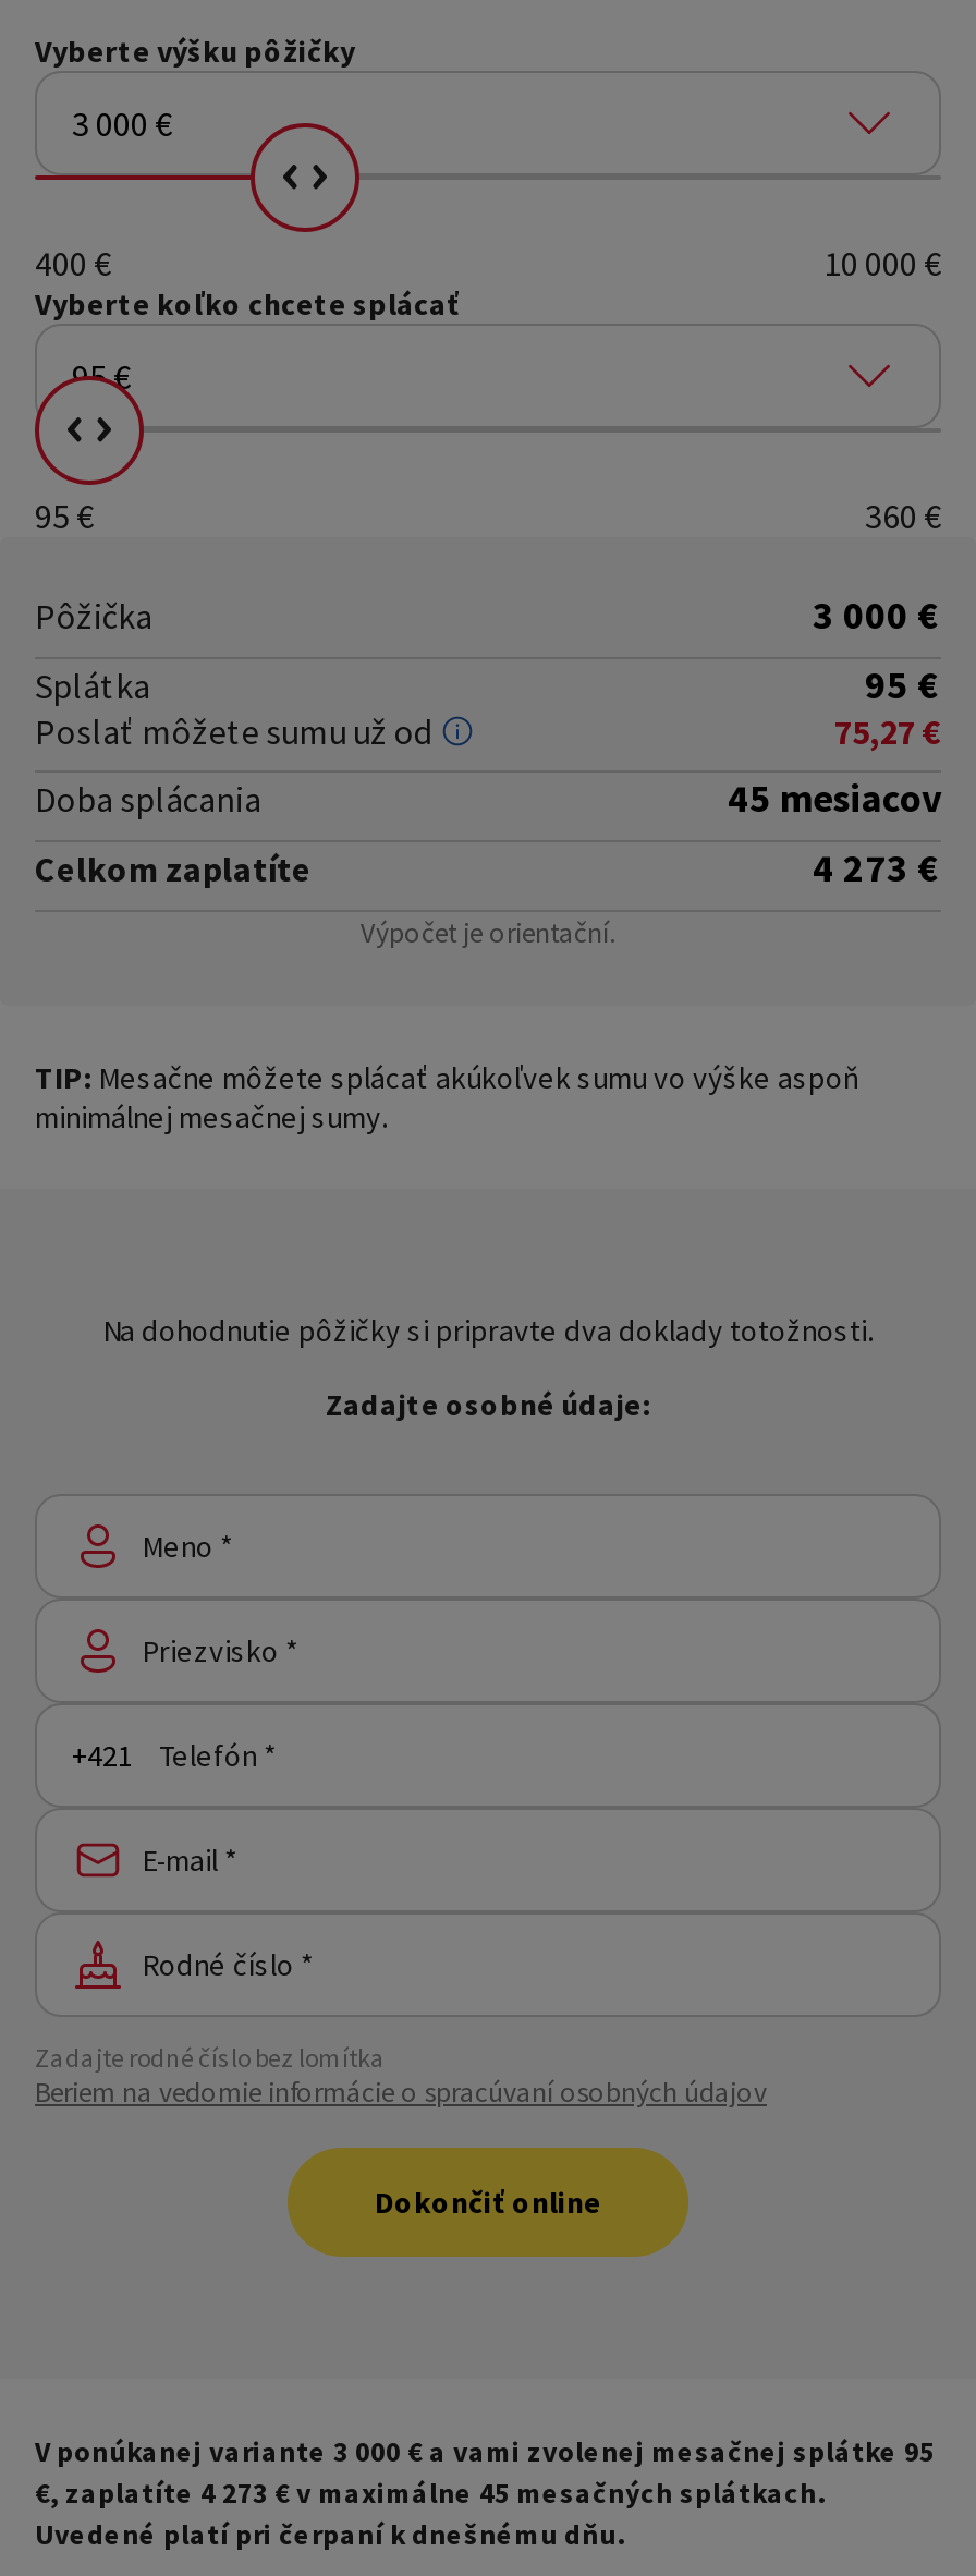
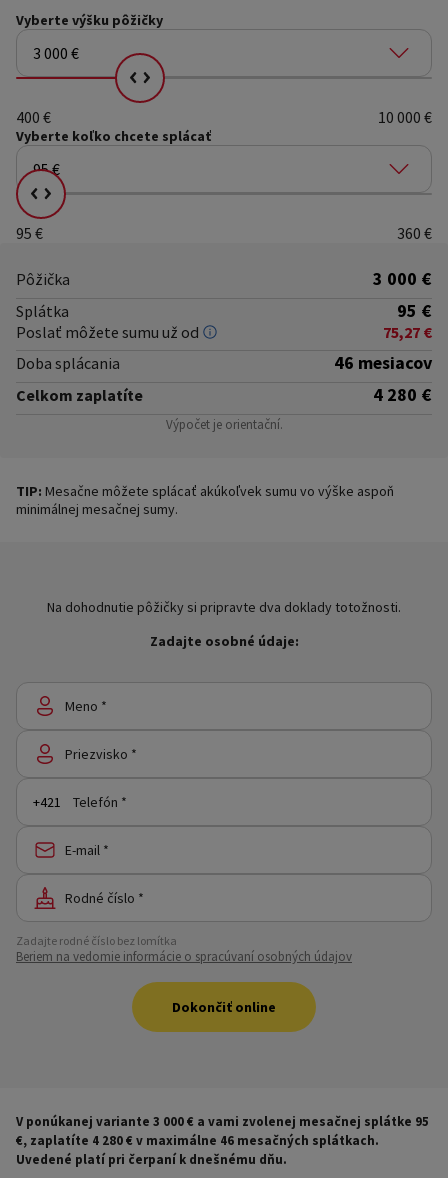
[728,773,941,823] 45 mesiacov -> [334,351,432,374] 46 mesiacov
[813,842,941,892] 4 273 € -> [373,383,432,406] 4 280 €
[35,2475,826,2512] €, zaplatíte 4 273 € v maximálne 45 mesačných splátkach. -> [16,1132,379,1149] €, zaplatíte 4 280 € v maximálne 46 mesačných splátkach.

